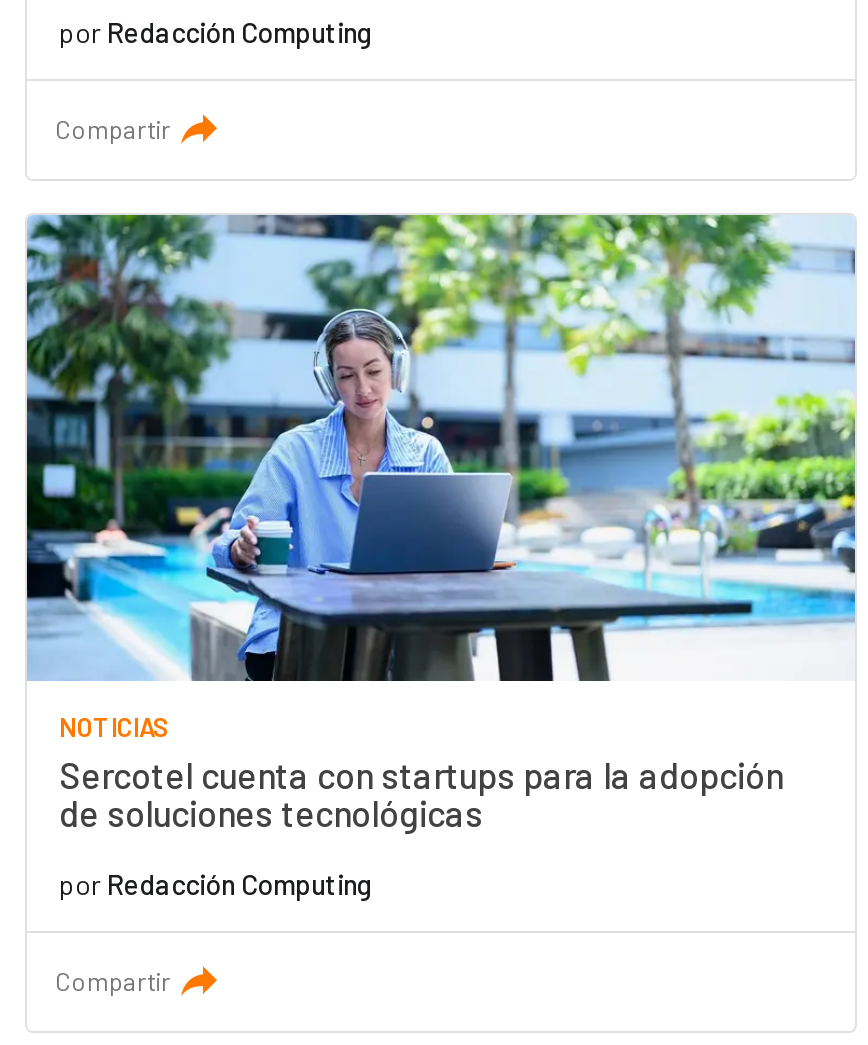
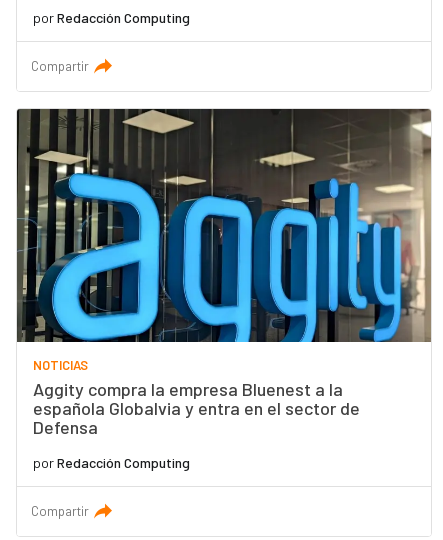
[25,213,857,834] [image] | Sercotel cuenta con startups para la adopción | de soluciones tecnológicas -> [16,108,432,438] [image] | Aggity compra la empresa Bluenest a la | española Globalvia y entra en el sector de | Defensa

